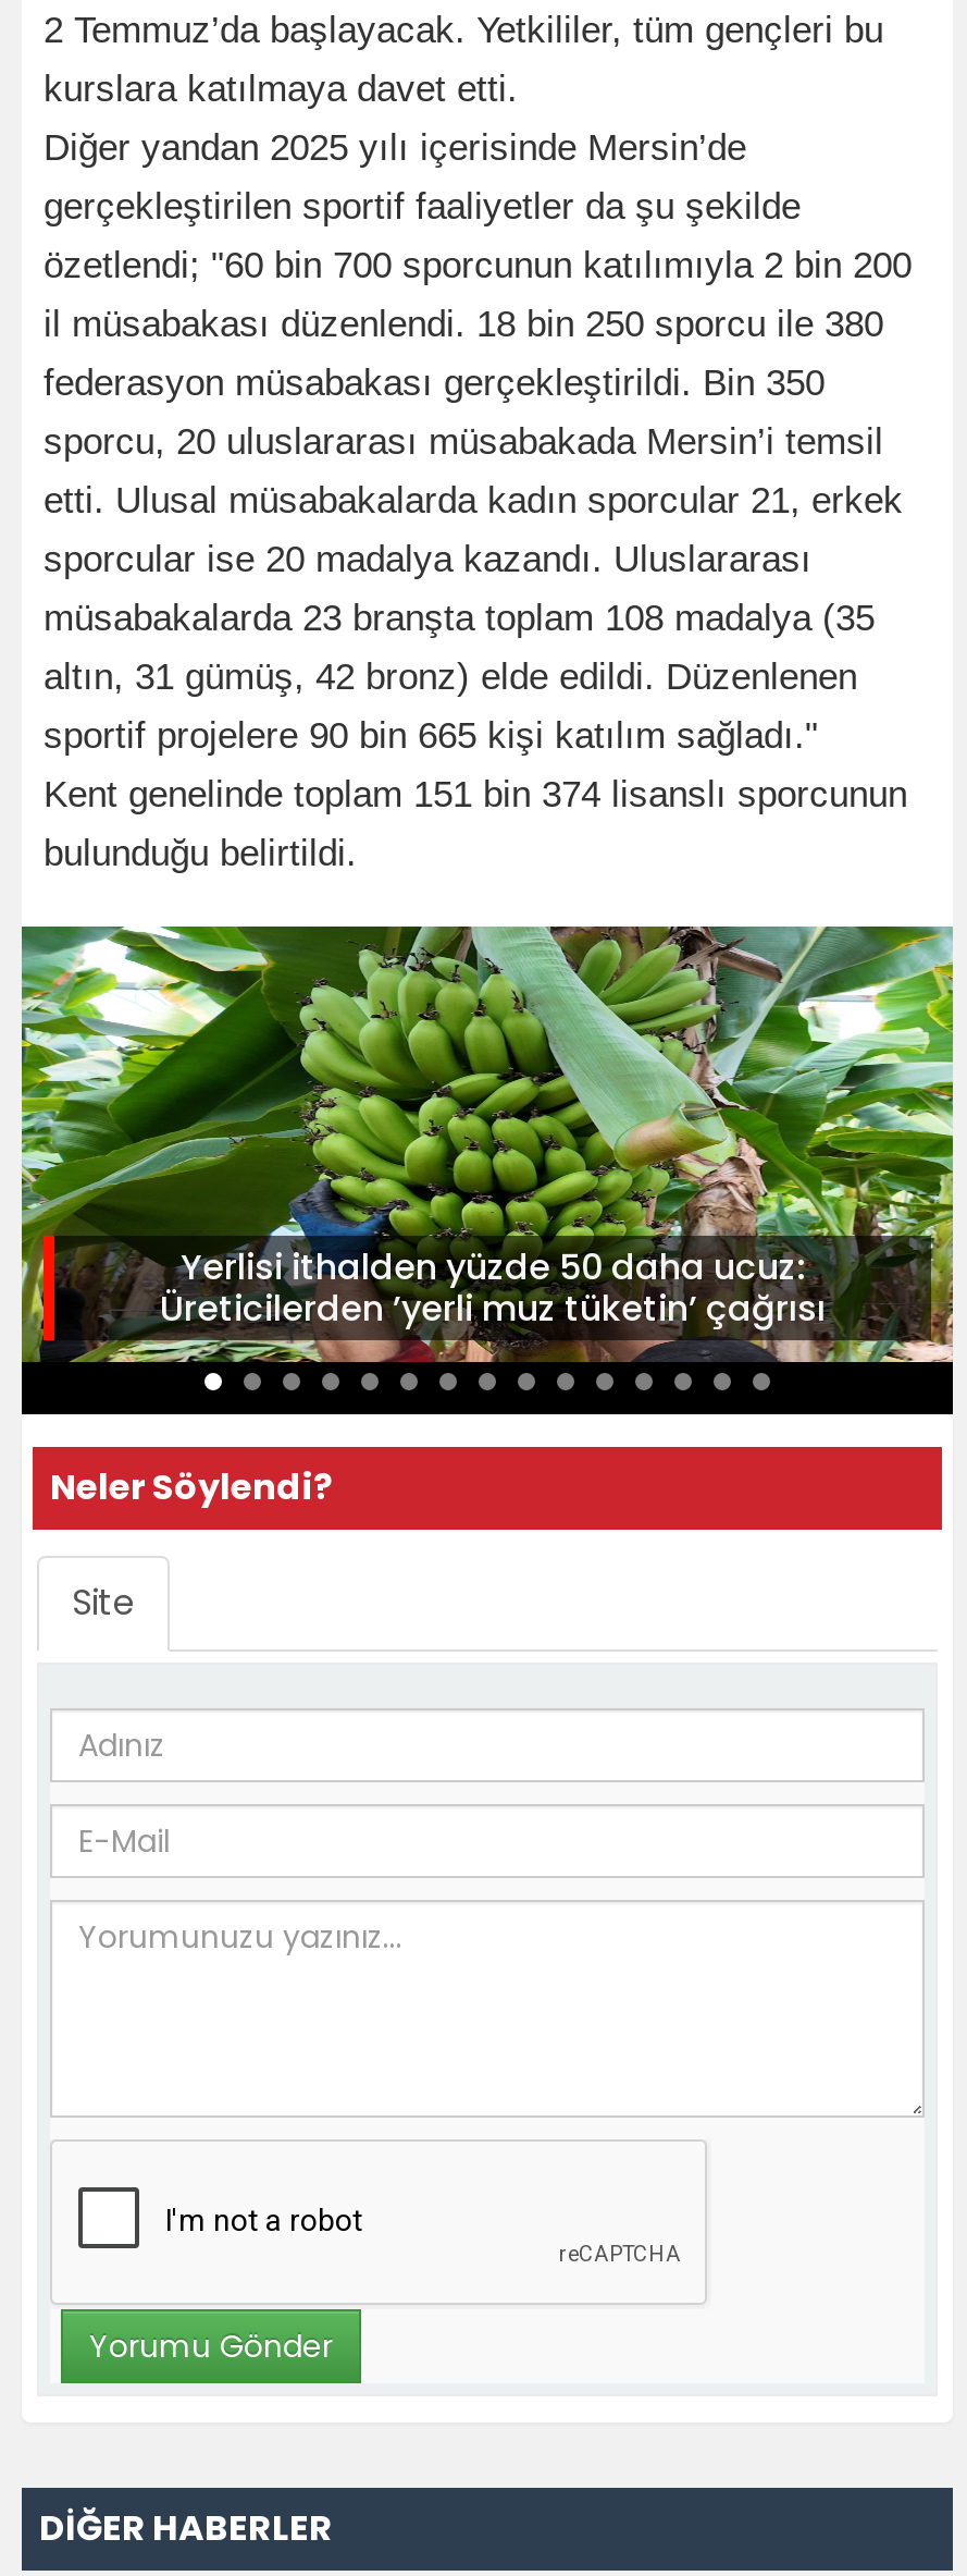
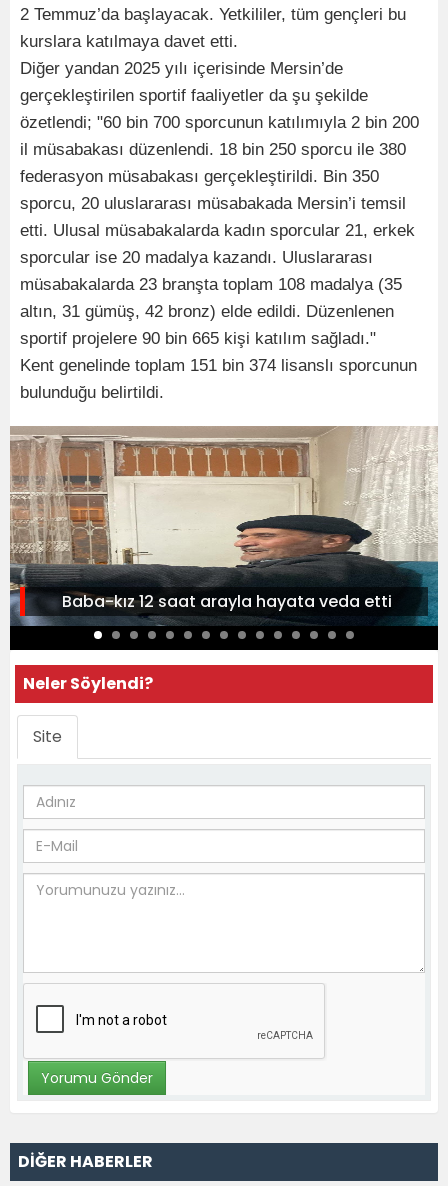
[20,924,955,1364] [image] | Yerlisi ithalden yüzde 50 daha ucuz: | Üreticilerden ’yerli muz tüketin’ çağrısı -> [9,425,439,627] [image] | Baba-kız 12 saat arayla hayata veda etti

